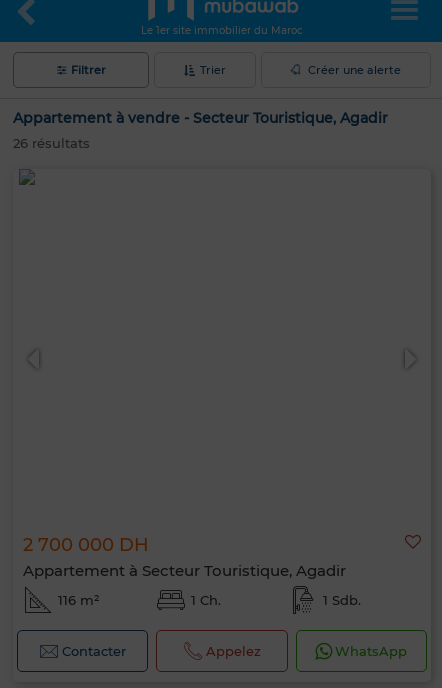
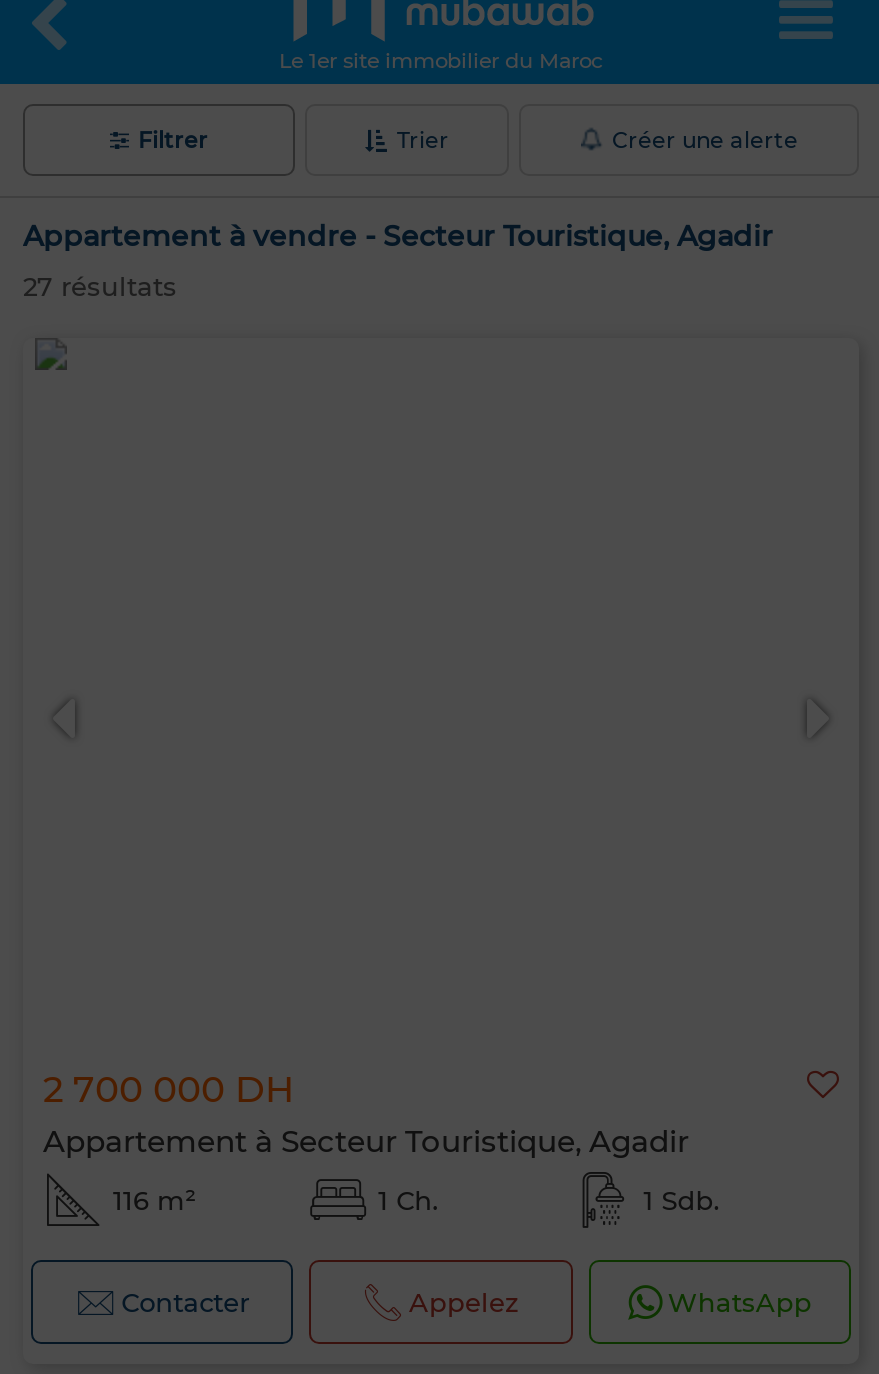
[13,135,90,151] 26 résultats -> [23,270,177,302] 27 résultats

